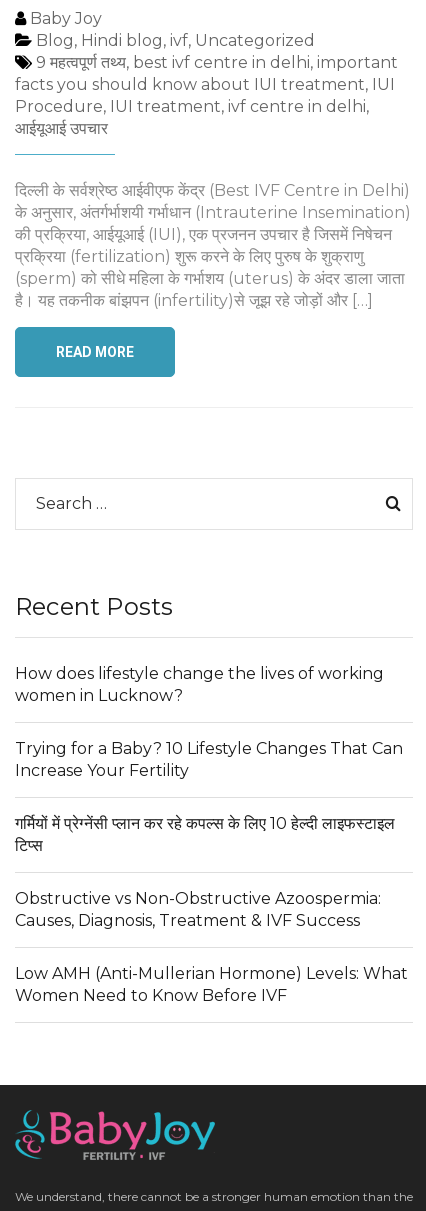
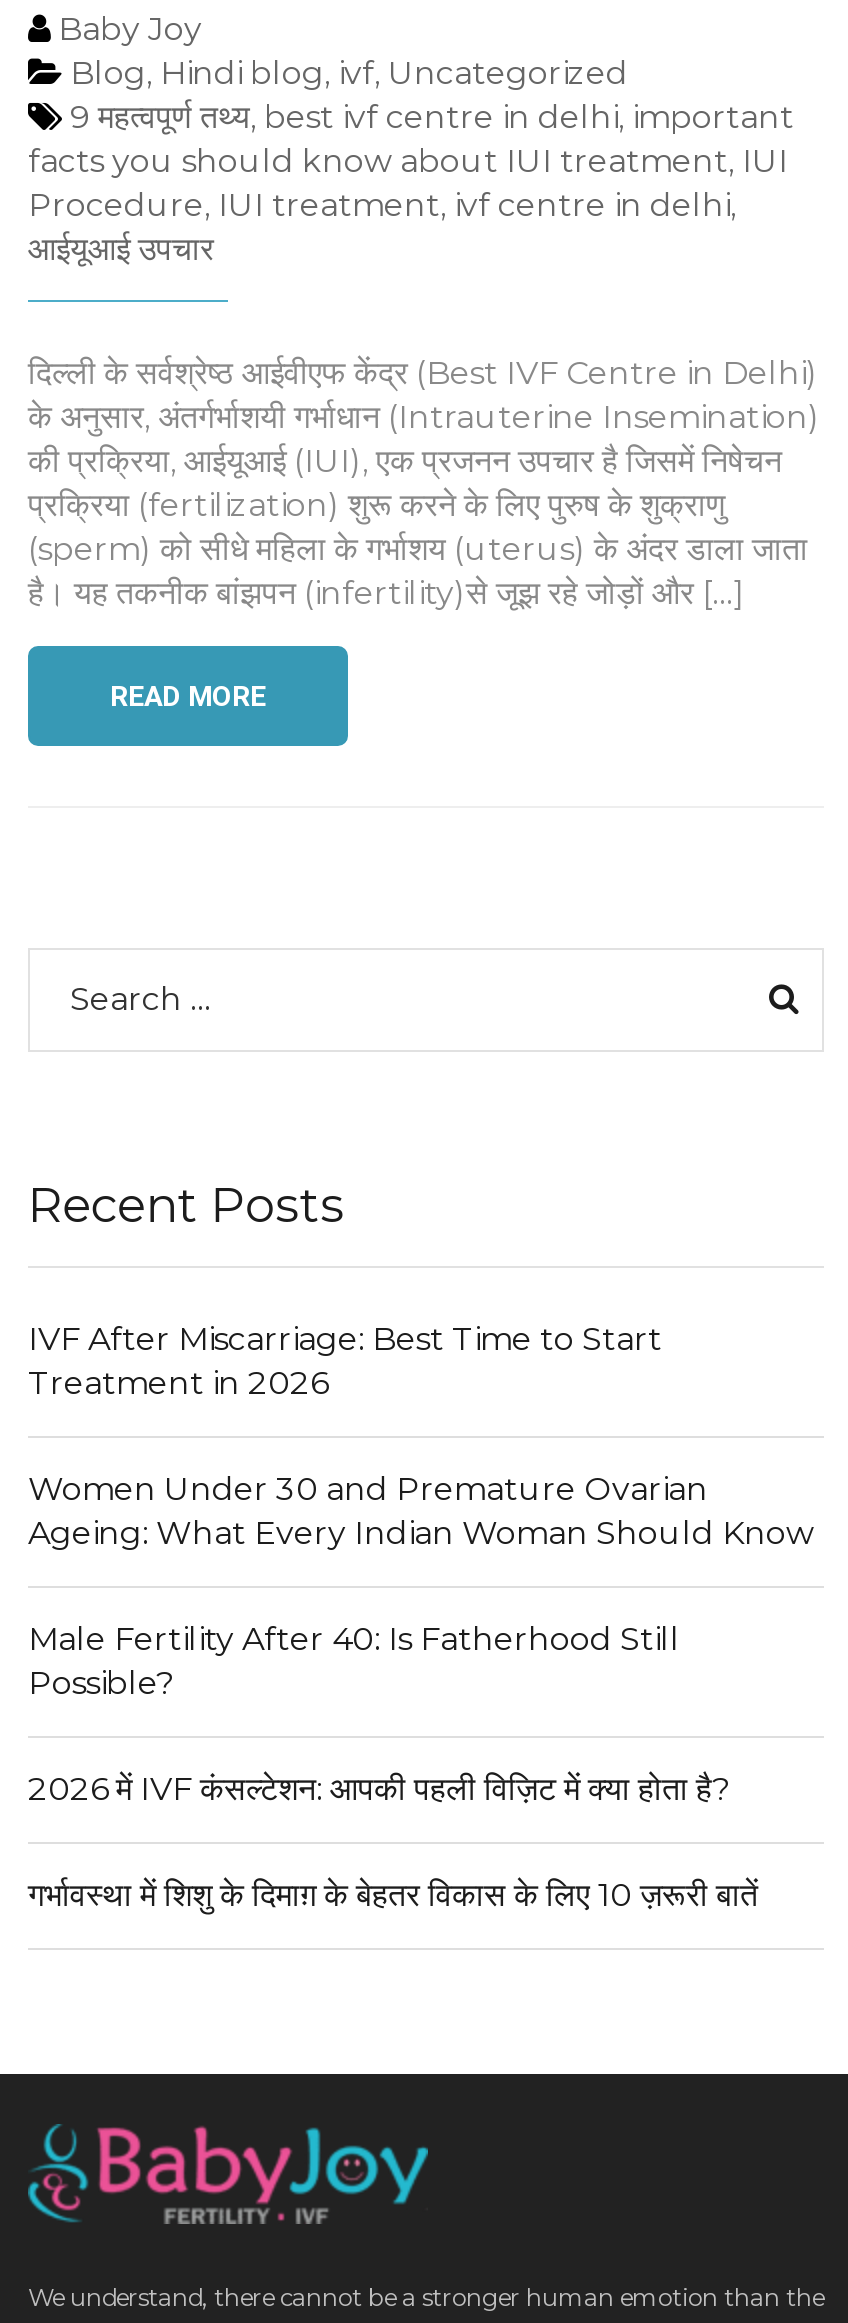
[15,664,384,705] How does lifestyle change the lives of working | women in Lucknow? -> [28,1320,662,1402] IVF After Miscarriage: Best Time to Start | Treatment in 2026
[15,739,403,780] Trying for a Baby? 10 Lifestyle Changes That Can | Increase Your Fertility -> [28,1470,814,1552] Women Under 30 and Premature Ovarian | Ageing: What Every Indian Woman Should Know
[15,814,395,855] गर्मियों में प्रेग्नेंसी प्लान कर रहे कपल्स के लिए 10 हेल्दी लाइफस्टाइल | टिप्स -> [28,1620,680,1702] Male Fertility After 40: Is Fatherhood Still | Possible?
[15,889,381,930] Obstructive vs Non-Obstructive Azoospermia: | Causes, Diagnosis, Treatment & IVF Success -> [28,1770,730,1808] 2026 में IVF कंसल्टेशन: आपकी पहली विज़िट में क्या होता है?
[15,964,408,1005] Low AMH (Anti-Mullerian Hormone) Levels: What | Women Need to Know Before IVF -> [28,1876,758,1914] गर्भावस्था में शिशु के दिमाग़ के बेहतर विकास के लिए 10 ज़रूरी बातें

